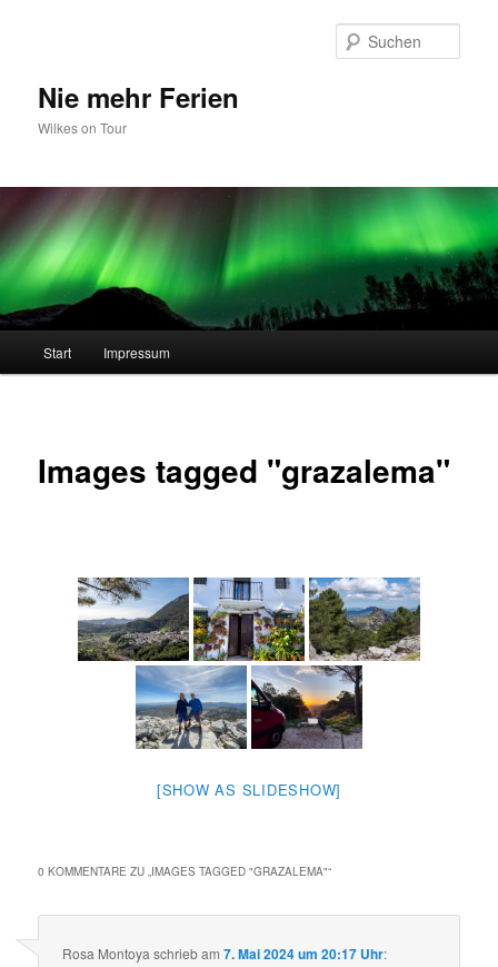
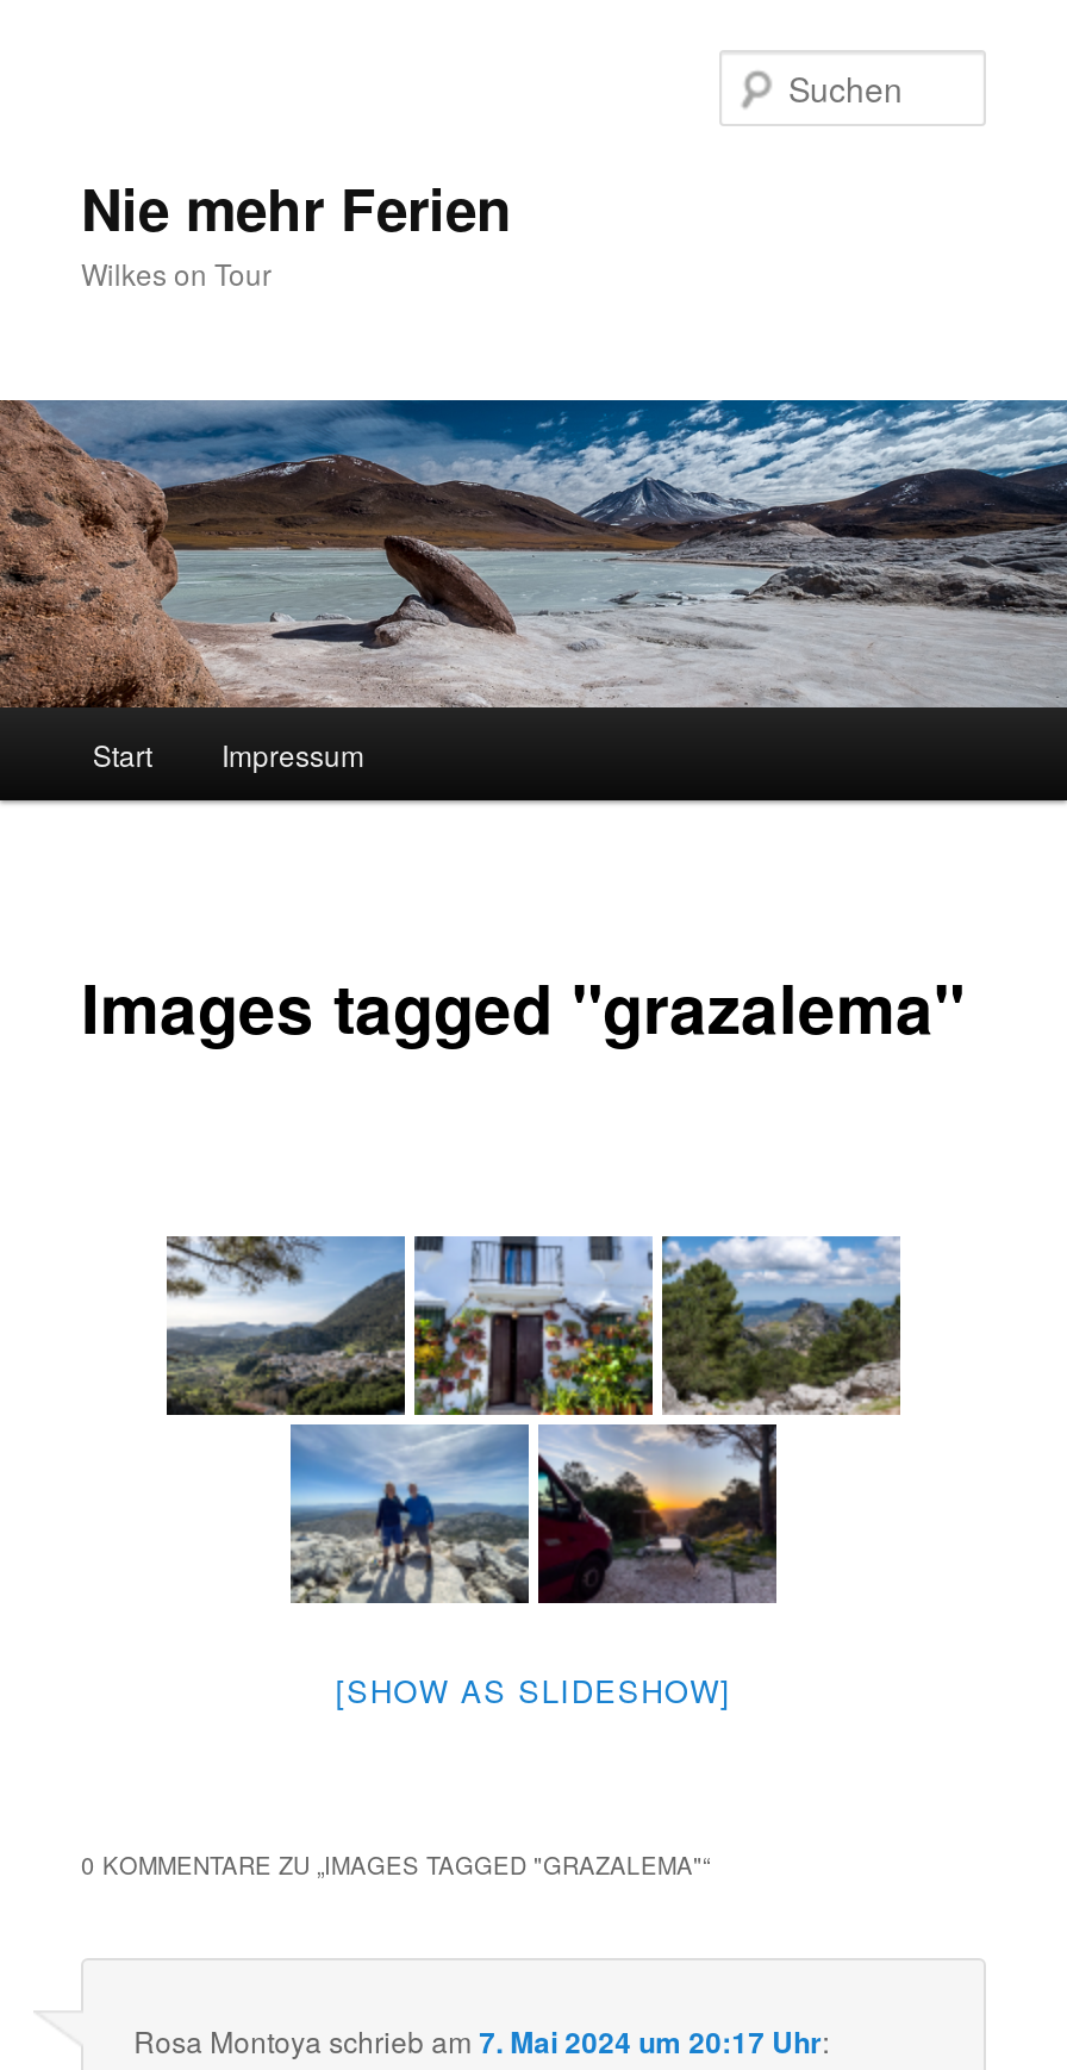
[3,186,495,330] [image] -> [7,398,1060,710] [image]

